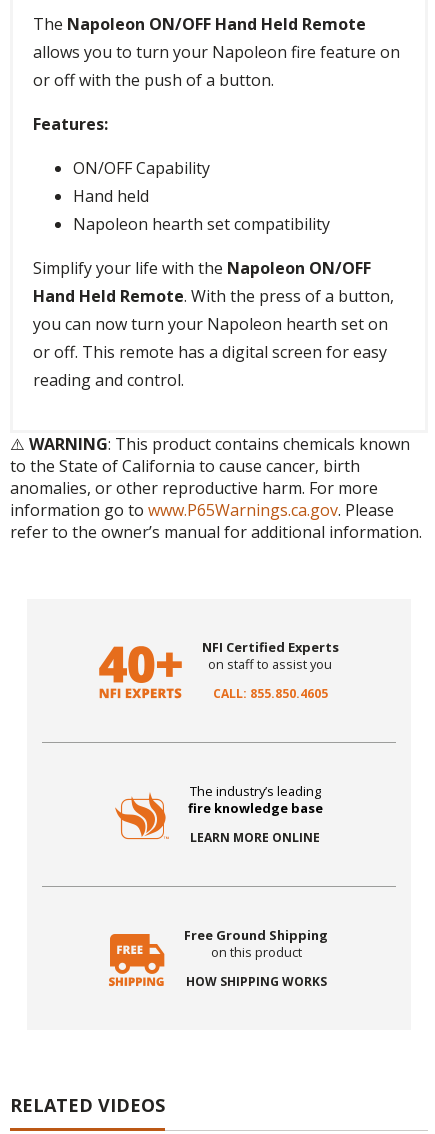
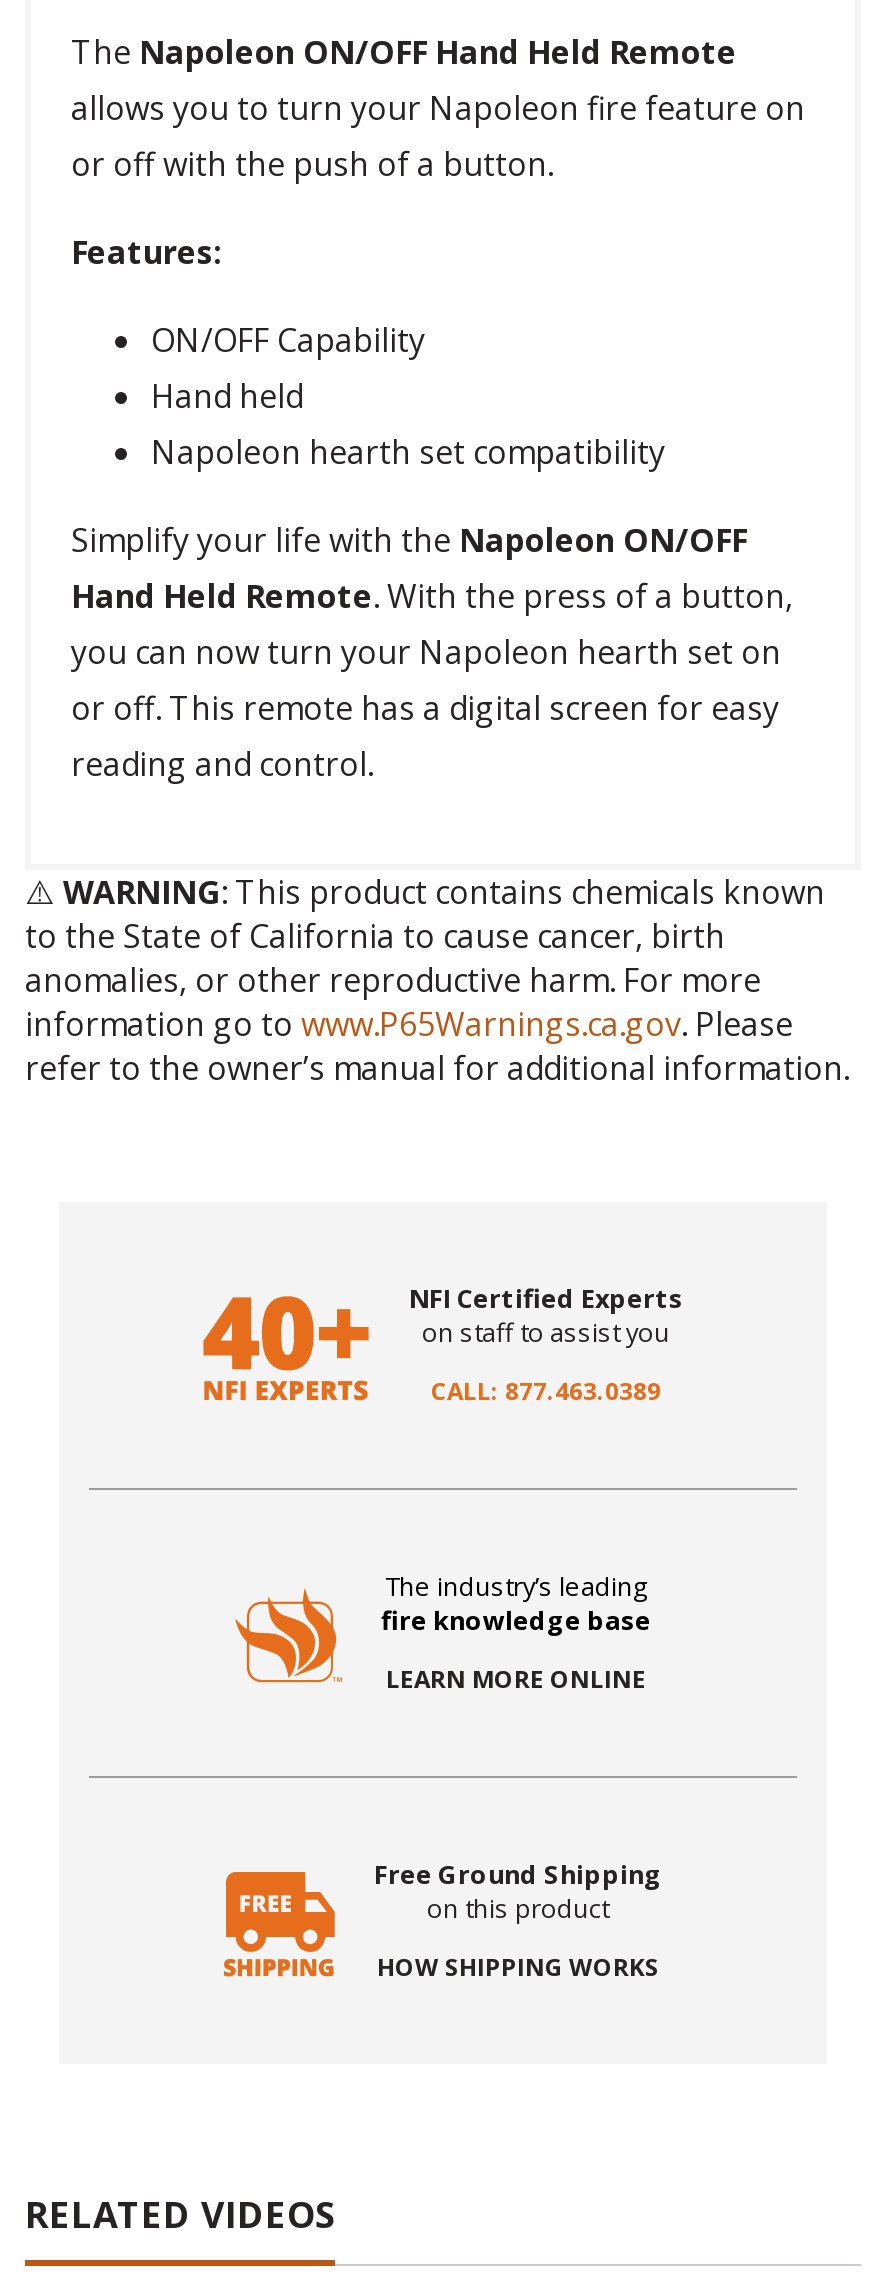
[213,685,328,702] CALL: 855.850.4605 -> [431,1375,661,1409] CALL: 877.463.0389

